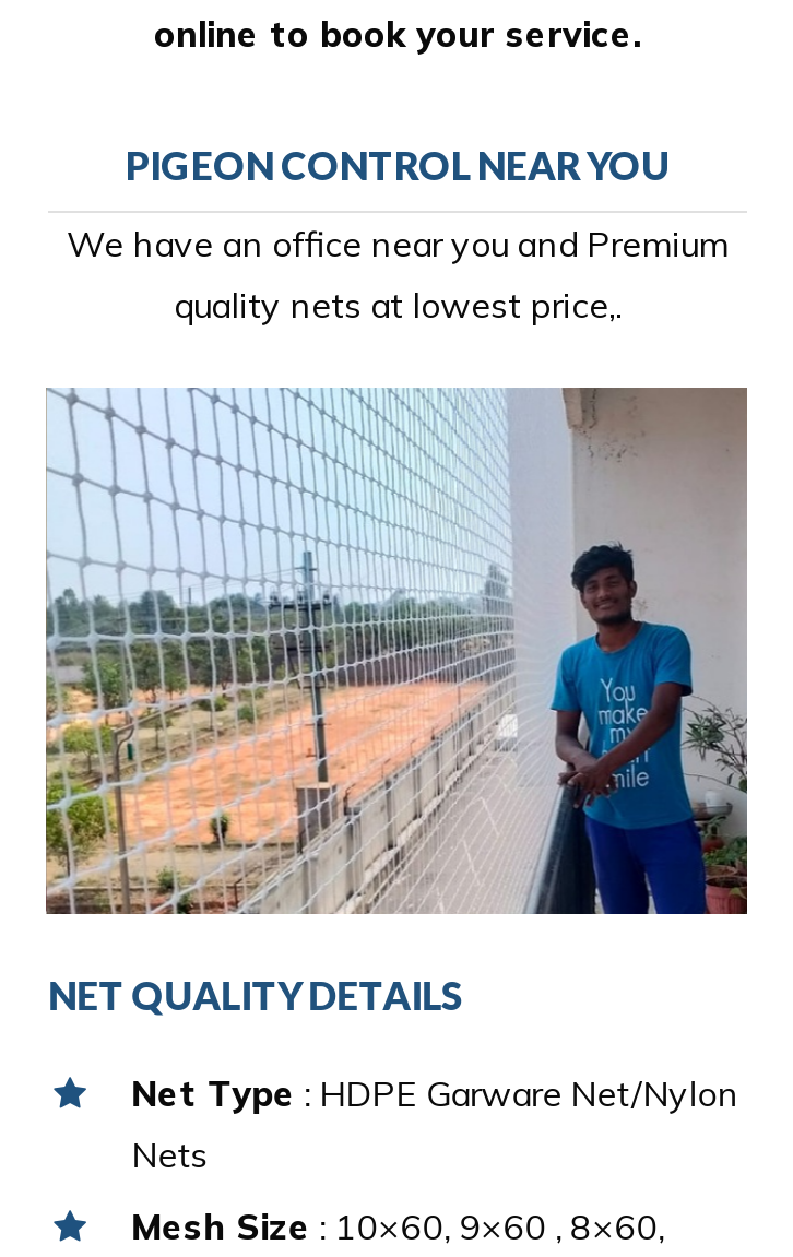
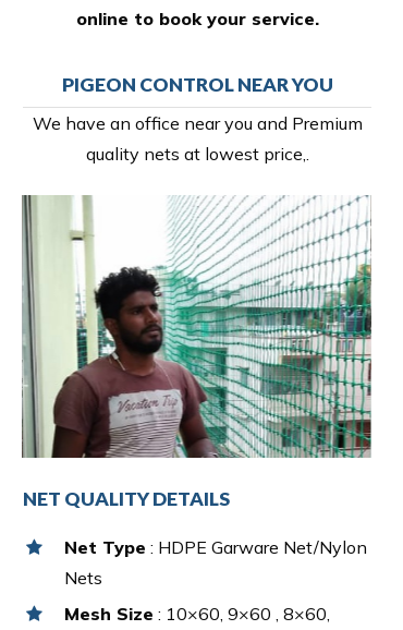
[46,386,749,916] [image] -> [21,194,373,459] [image]

